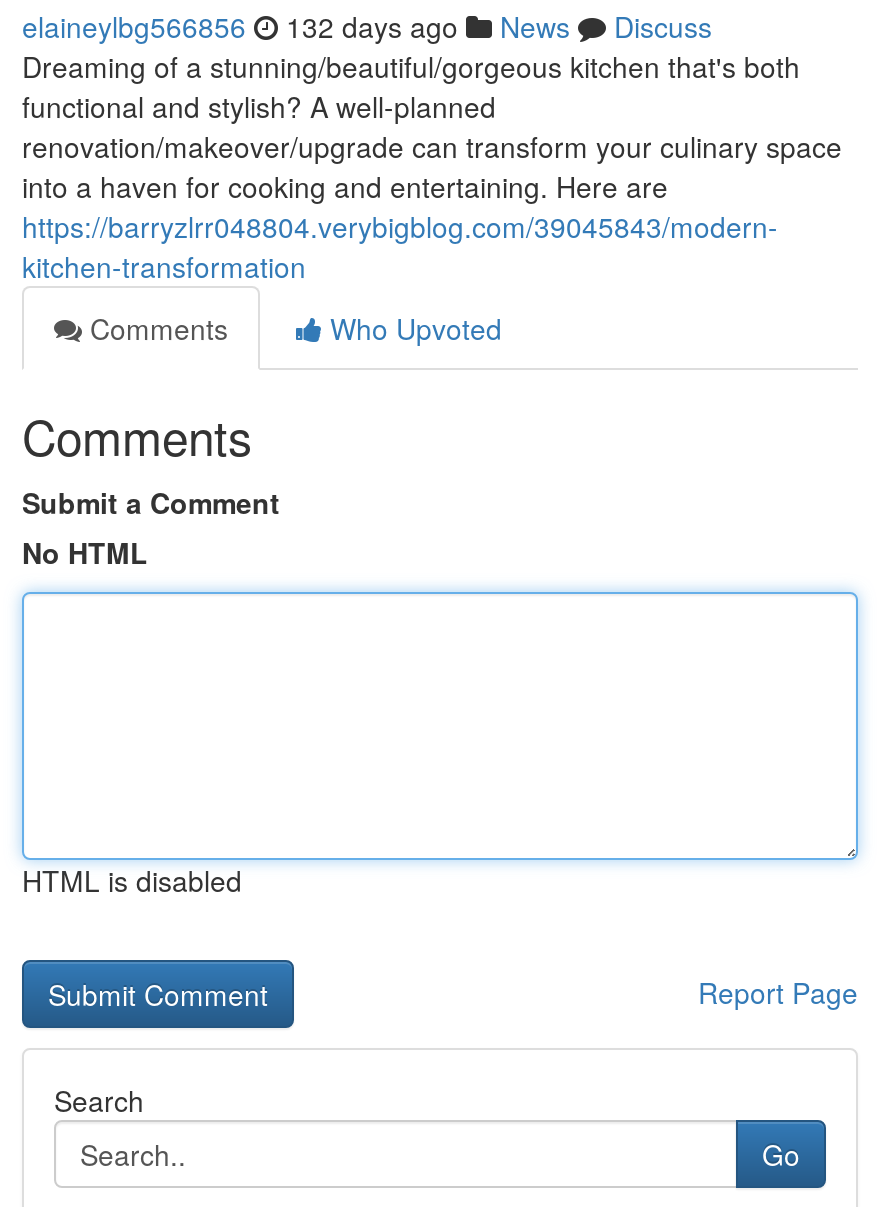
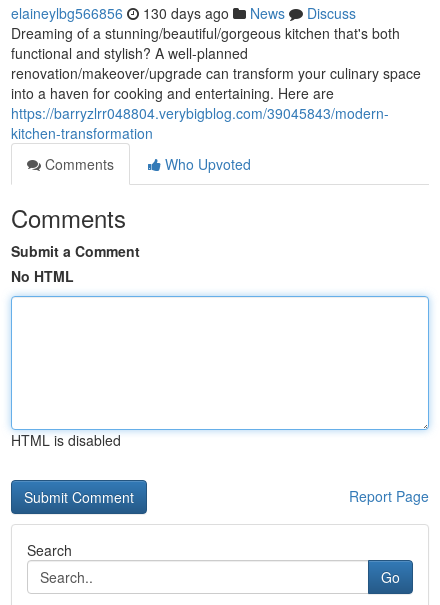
[22,6,712,46] elaineylbg566856 132 days ago News Discuss -> [11,3,356,23] elaineylbg566856 130 days ago News Discuss

